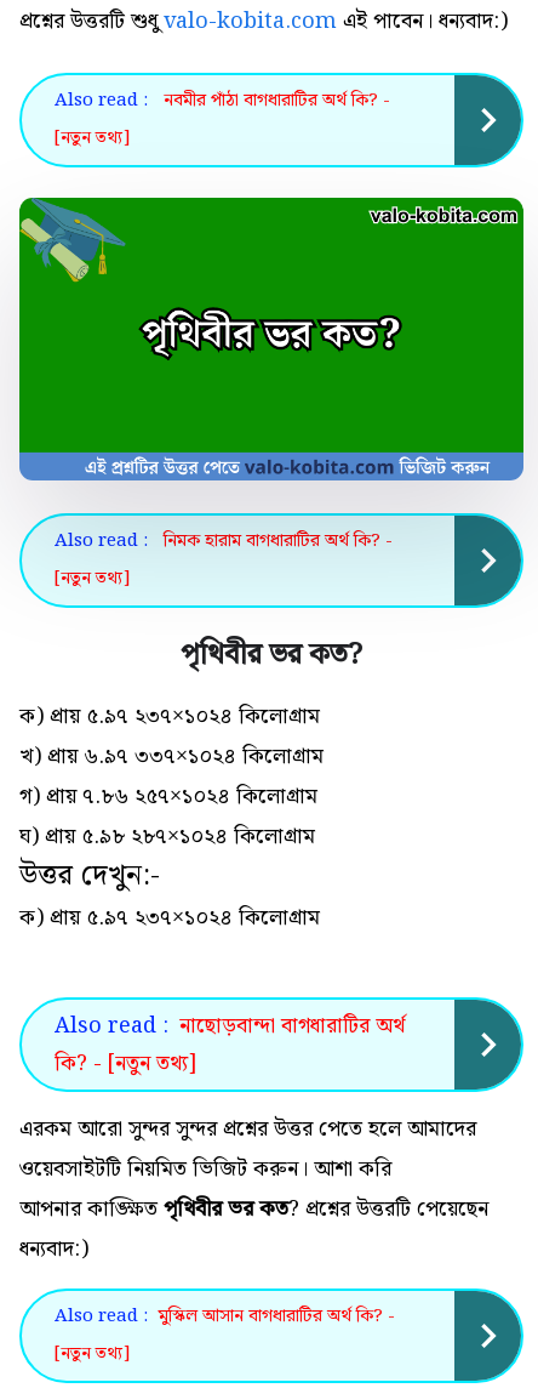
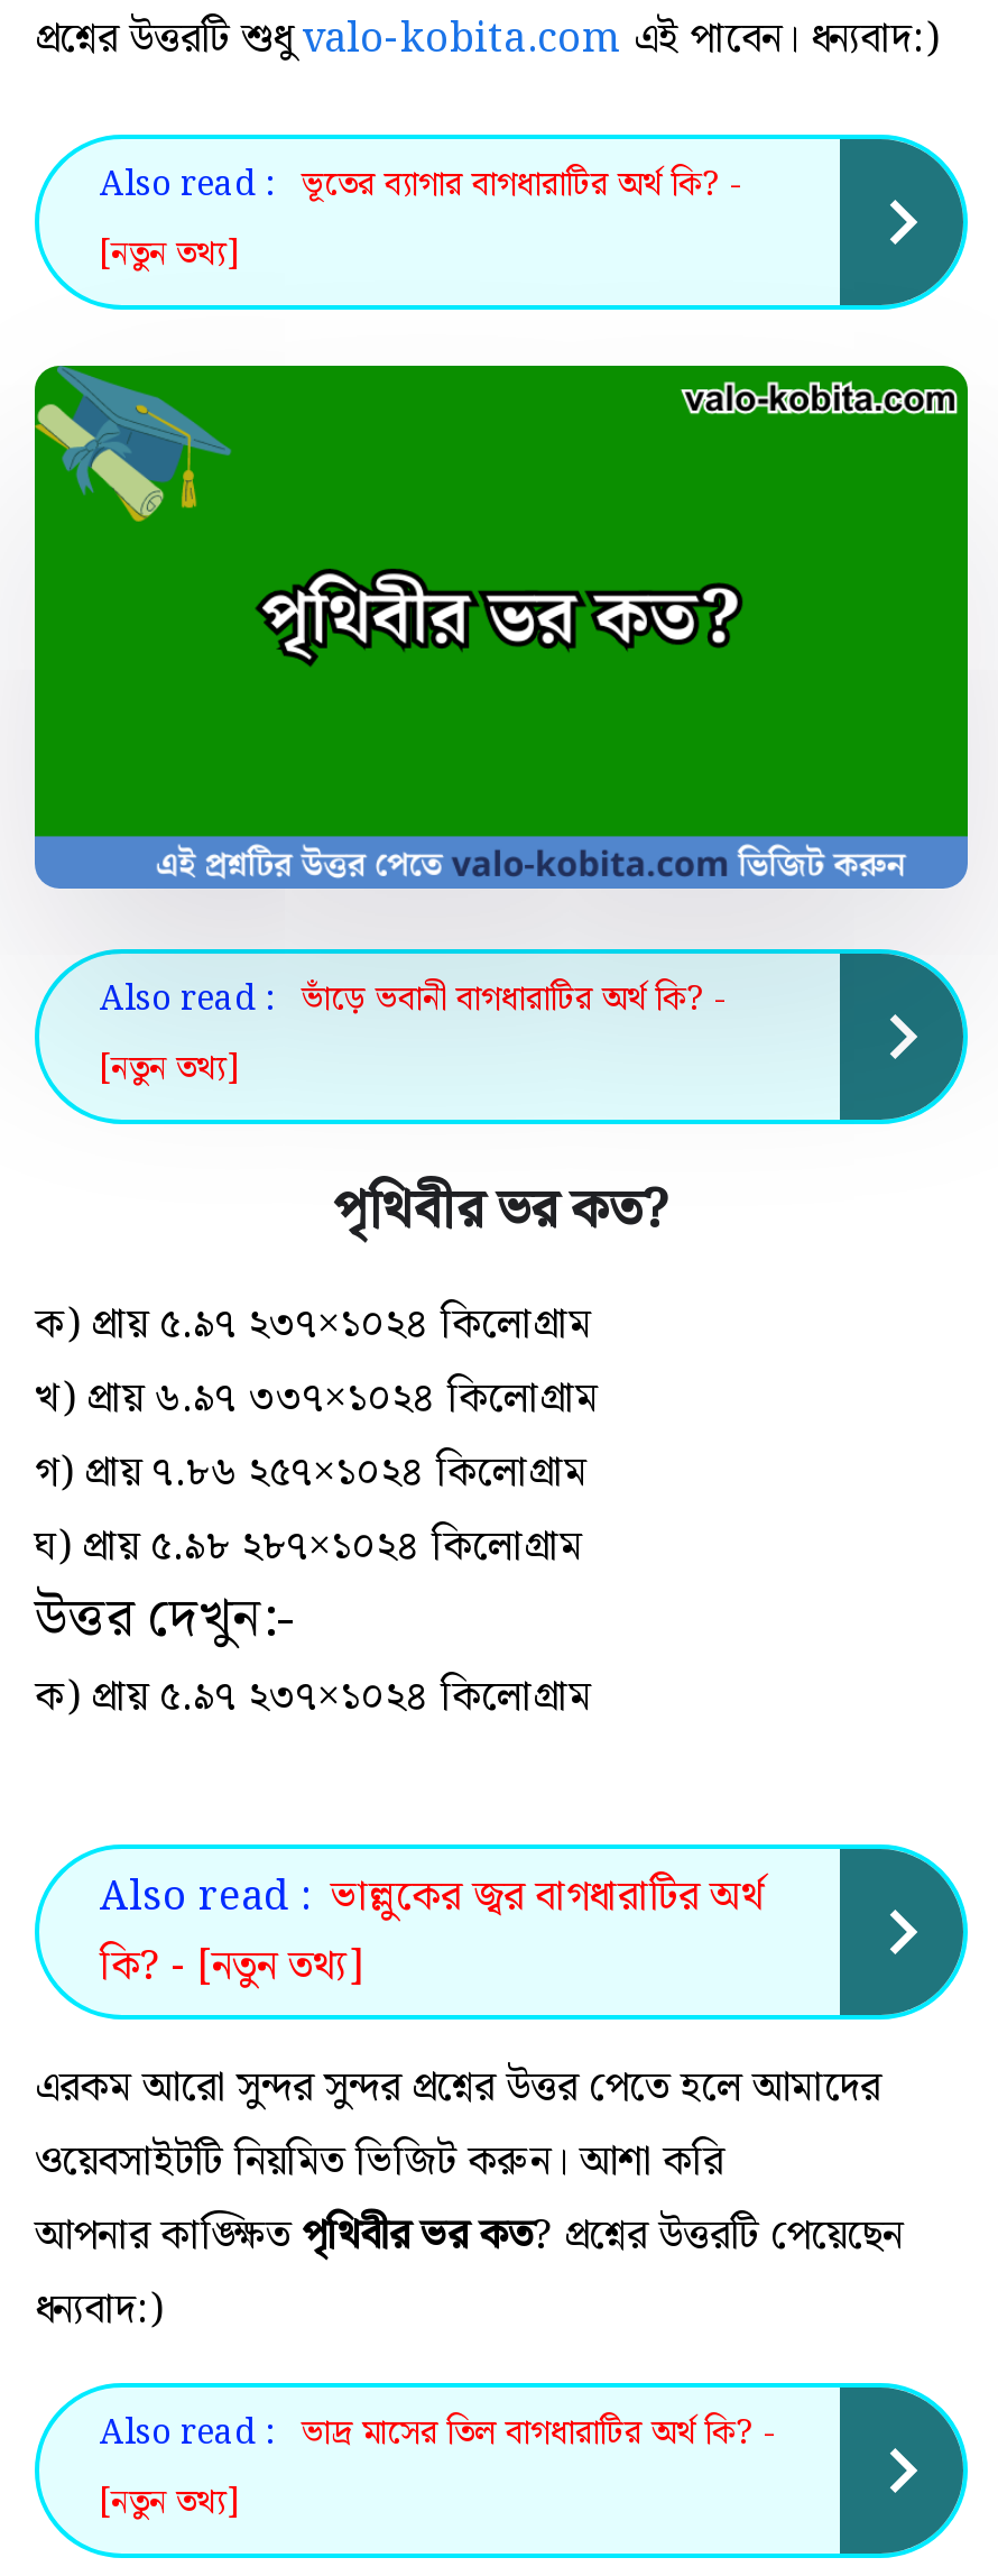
[55,86,390,115] Also read : নবমীর পাঁঠা বাগধারাটির অর্থ কি? - -> [100,159,743,213] Also read : ভূতের ব্যাগার বাগধারাটির অর্থ কি? -
[55,527,393,556] Also read : নিমক হারাম বাগধারাটির অর্থ কি? - -> [100,974,728,1028] Also read : ভাঁড়ে ভবানী বাগধারাটির অর্থ কি? -
[55,1008,405,1043] Also read : নাছোড়বান্দা বাগধারাটির অর্থ -> [100,1865,764,1930] Also read : ভাল্লুকের জ্বর বাগধারাটির অর্থ
[55,1302,395,1331] Also read : মুস্কিল আসান বাগধারাটির অর্থ কি? - -> [100,2408,777,2462] Also read : ভাদ্র মাসের তিল বাগধারাটির অর্থ কি? -

